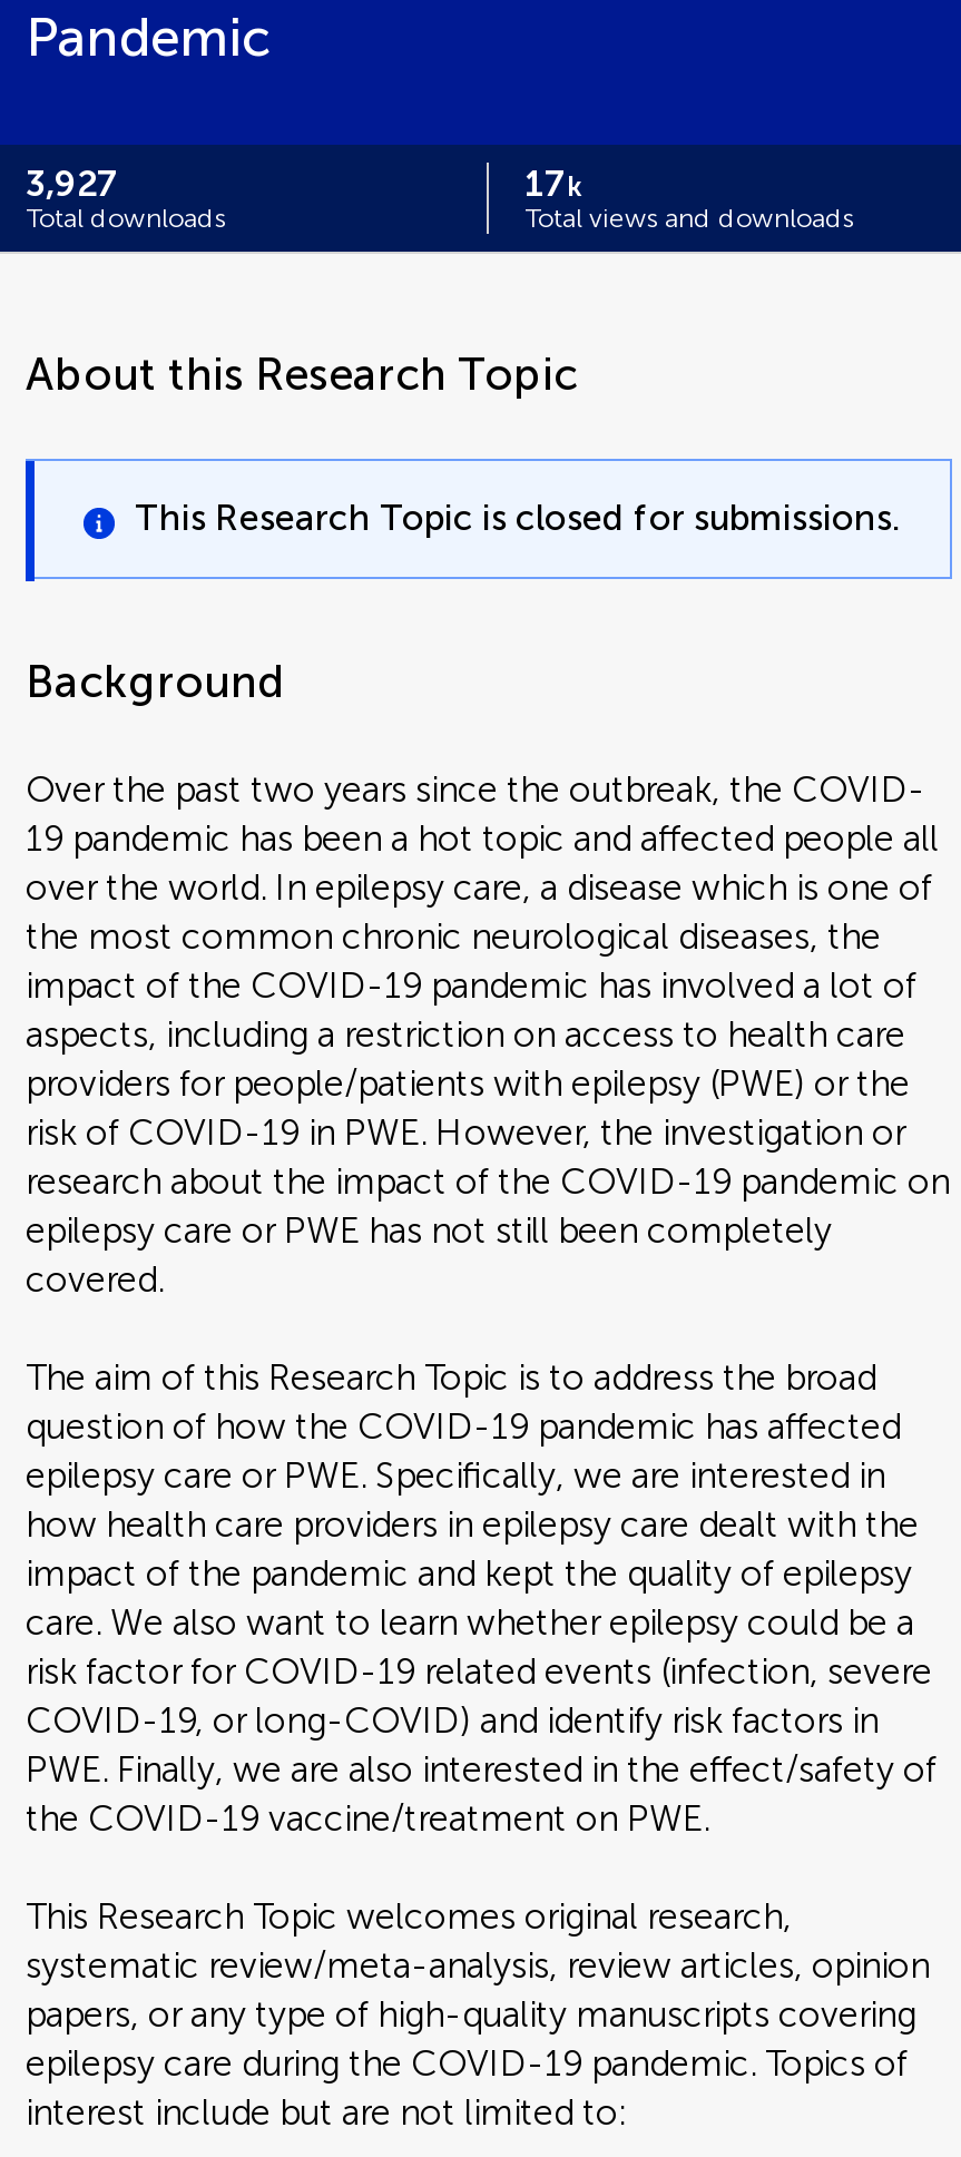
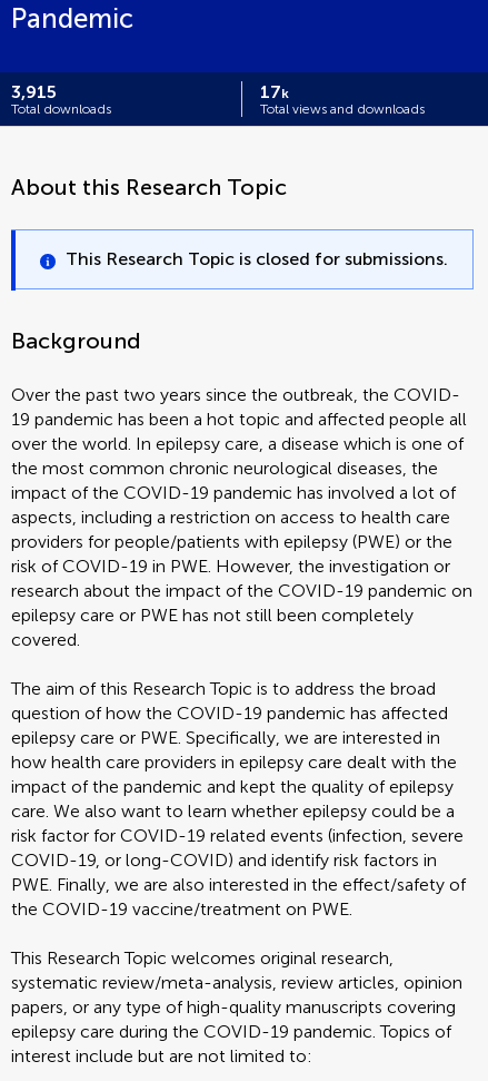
[26,163,119,205] 3,927 -> [11,81,57,102] 3,915

